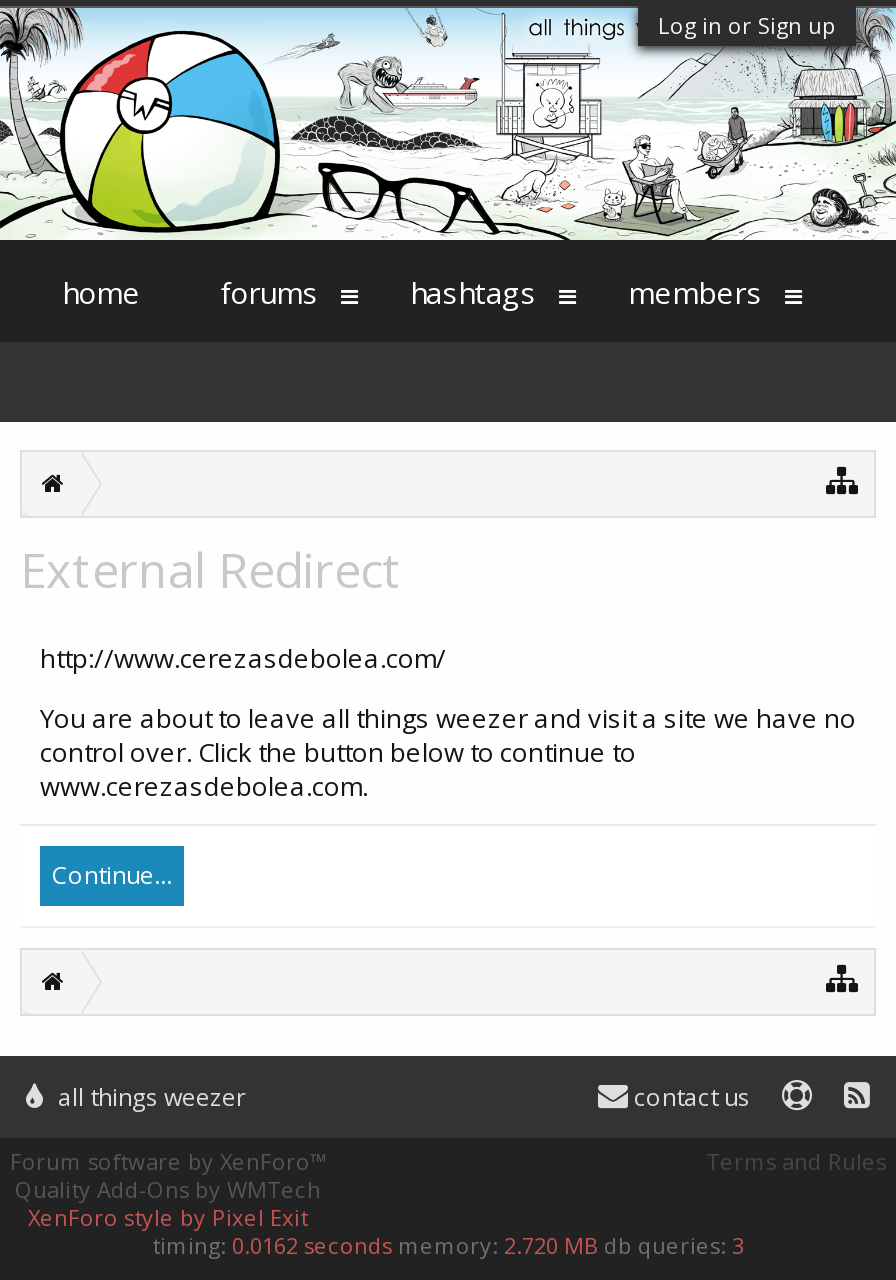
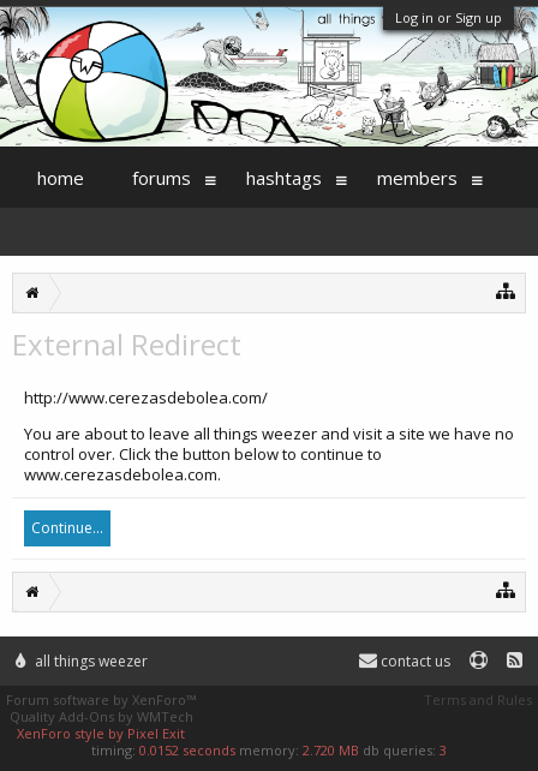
[152,1230,744,1260] timing: 0.0162 seconds memory: 2.720 MB db queries: 3 -> [91,741,447,759] timing: 0.0152 seconds memory: 2.720 MB db queries: 3

